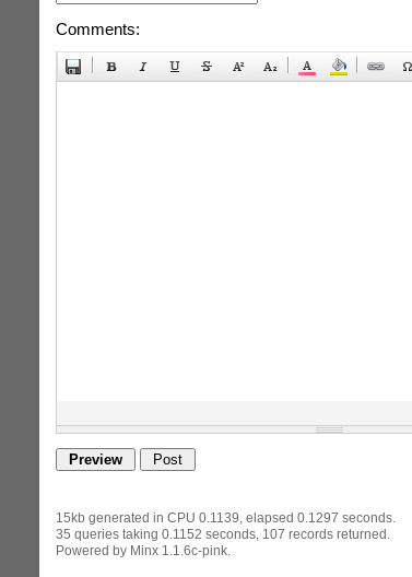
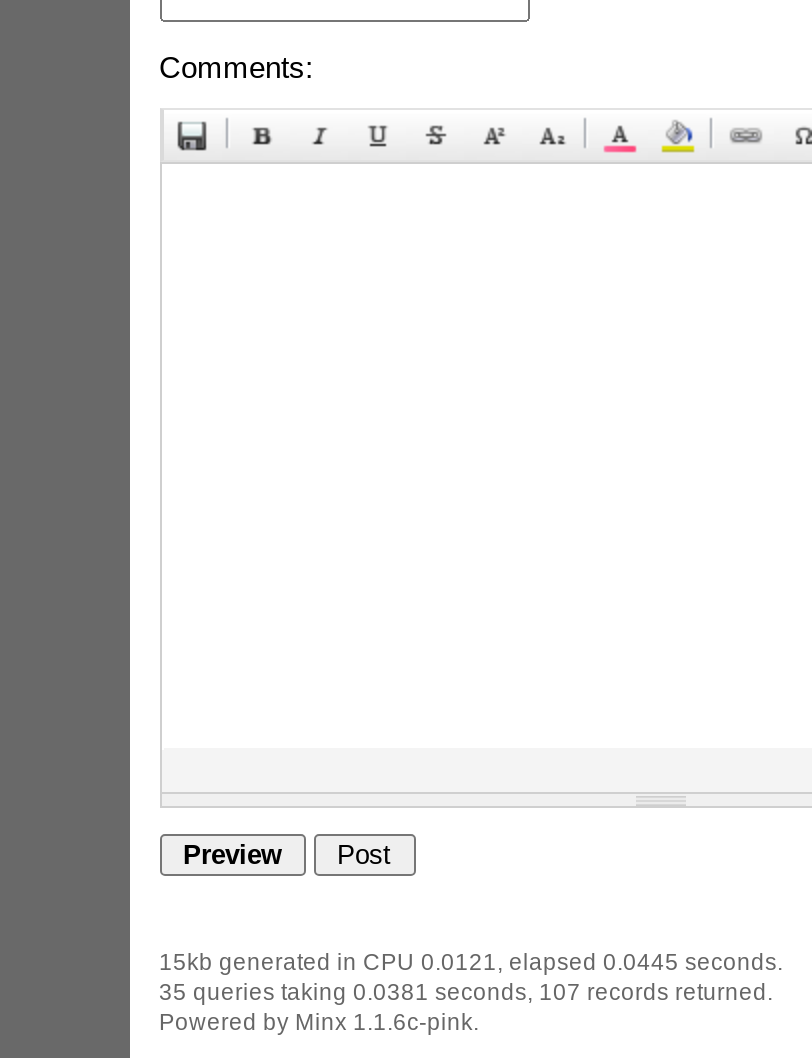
[55,510,395,525] 15kb generated in CPU 0.1139, elapsed 0.1297 seconds. -> [159,948,783,974] 15kb generated in CPU 0.0121, elapsed 0.0445 seconds.
[55,527,390,541] 35 queries taking 0.1152 seconds, 107 records returned. -> [159,978,773,1004] 35 queries taking 0.0381 seconds, 107 records returned.

